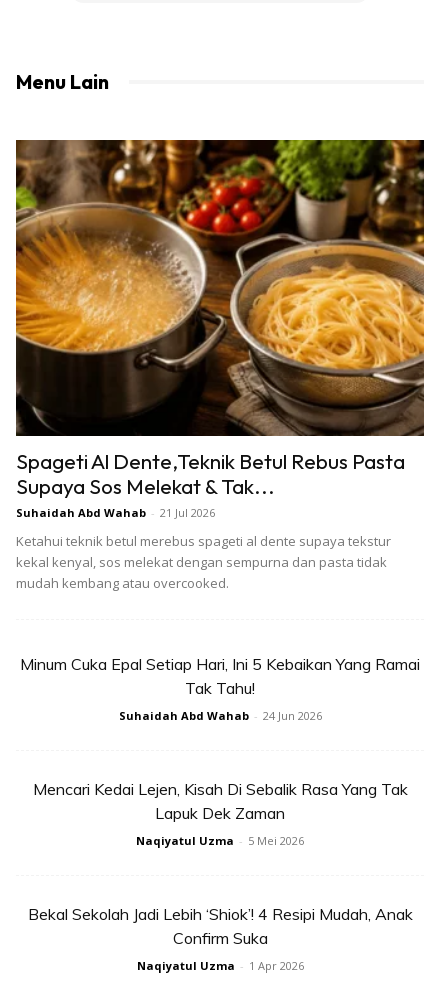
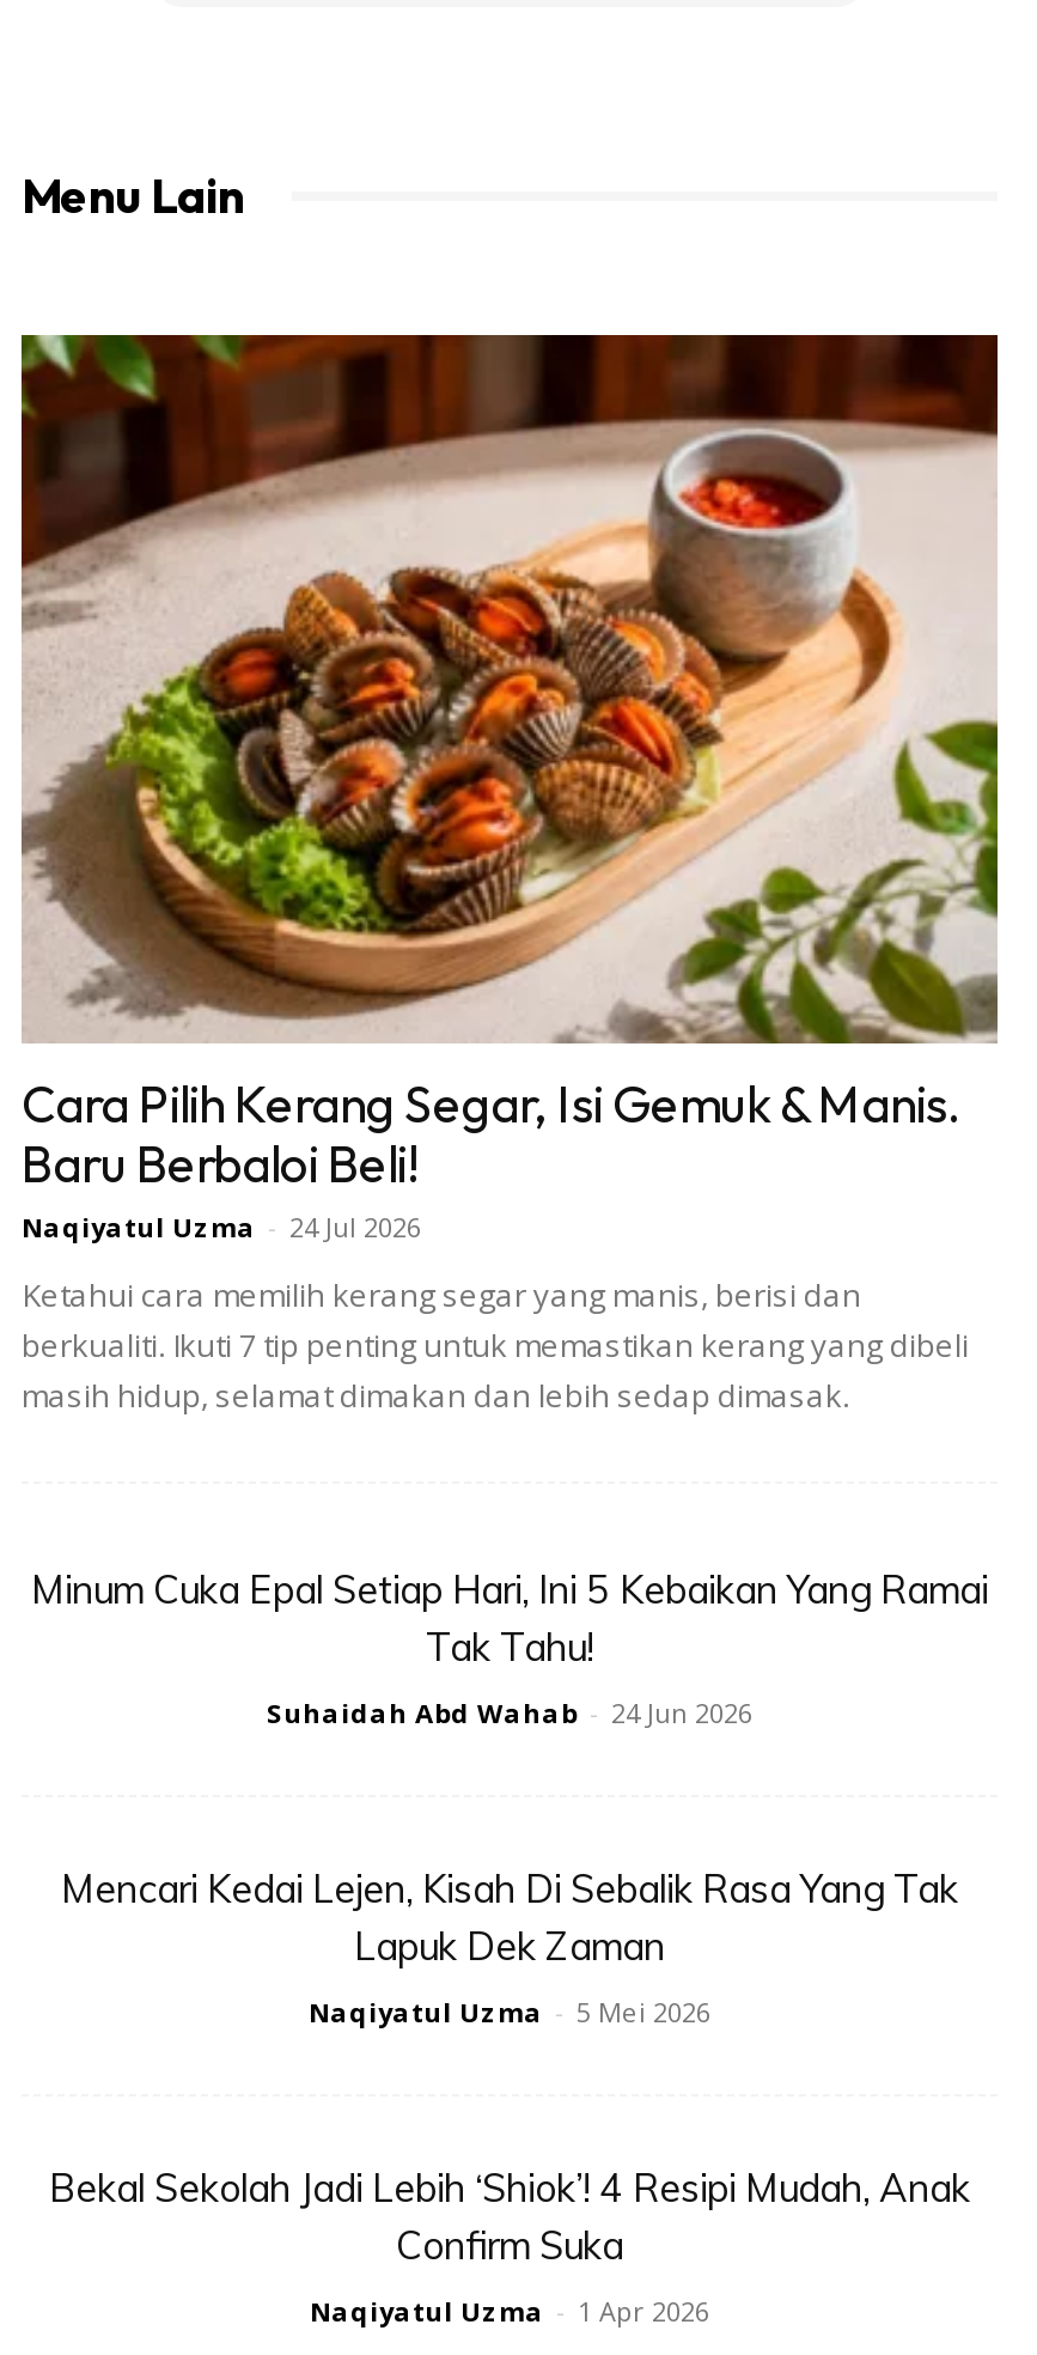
[15,139,425,520] [image] | Spageti Al Dente,Teknik Betul Rebus Pasta | Supaya Sos Melekat & Tak... | Suhaidah Abd Wahab - 21 Jul 2026 -> [19,333,1000,1244] [image] | Cara Pilih Kerang Segar, Isi Gemuk & Manis. | Baru Berbaloi Beli! | Naqiyatul Uzma - 24 Jul 2026
[16,532,391,592] Ketahui teknik betul merebus spageti al dente supaya tekstur | kekal kenyal, sos melekat dengan sempurna dan pasta tidak | mudah kembang atau overcooked. -> [22,1273,969,1417] Ketahui cara memilih kerang segar yang manis, berisi dan | berkualiti. Ikuti 7 tip penting untuk memastikan kerang yang dibeli | masih hidup, selamat dimakan dan lebih sedap dimasak.

